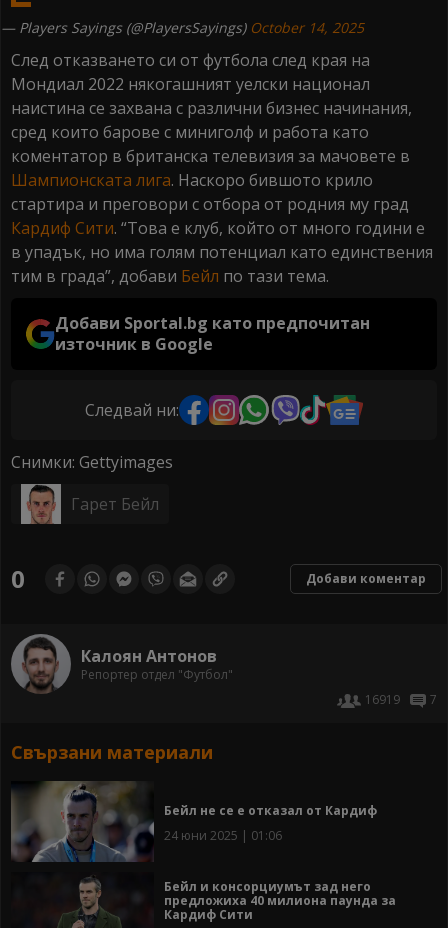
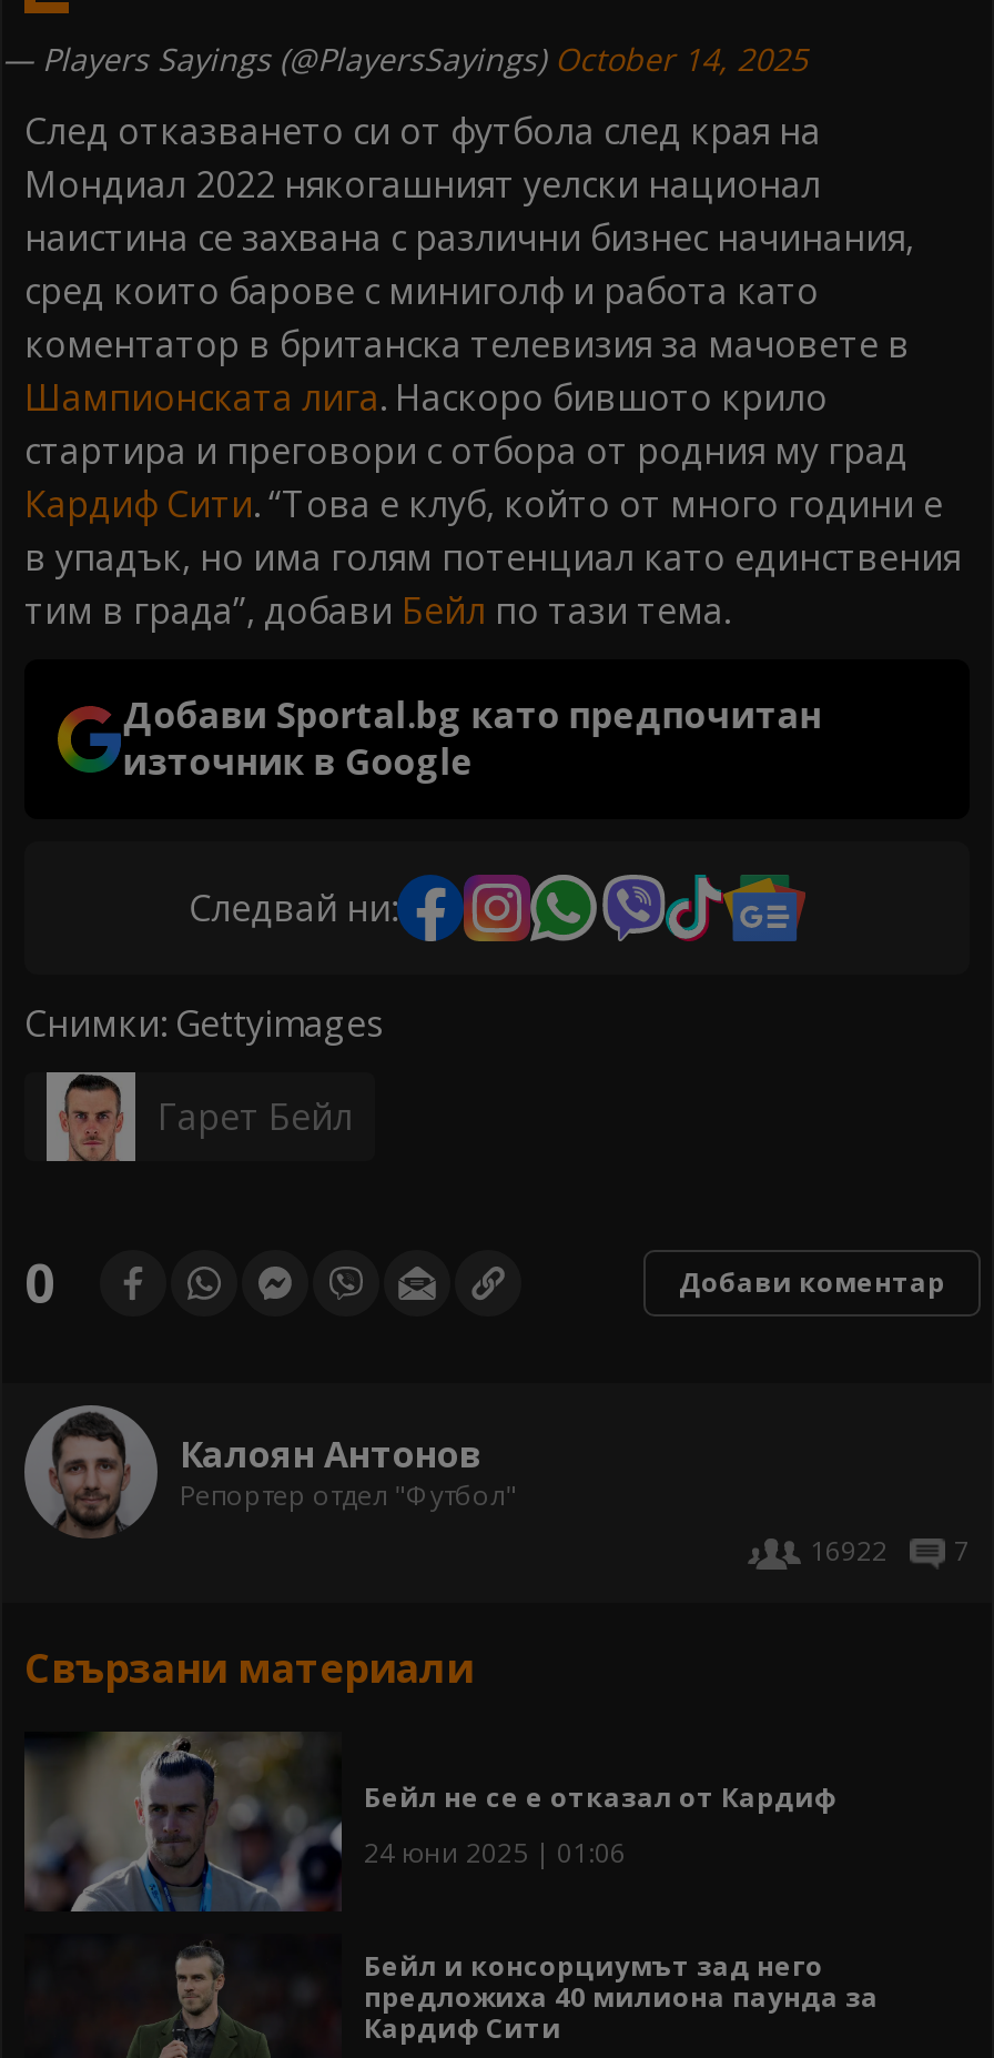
[365,691,437,708] 16919 7 -> [810,1532,970,1570] 16922 7

